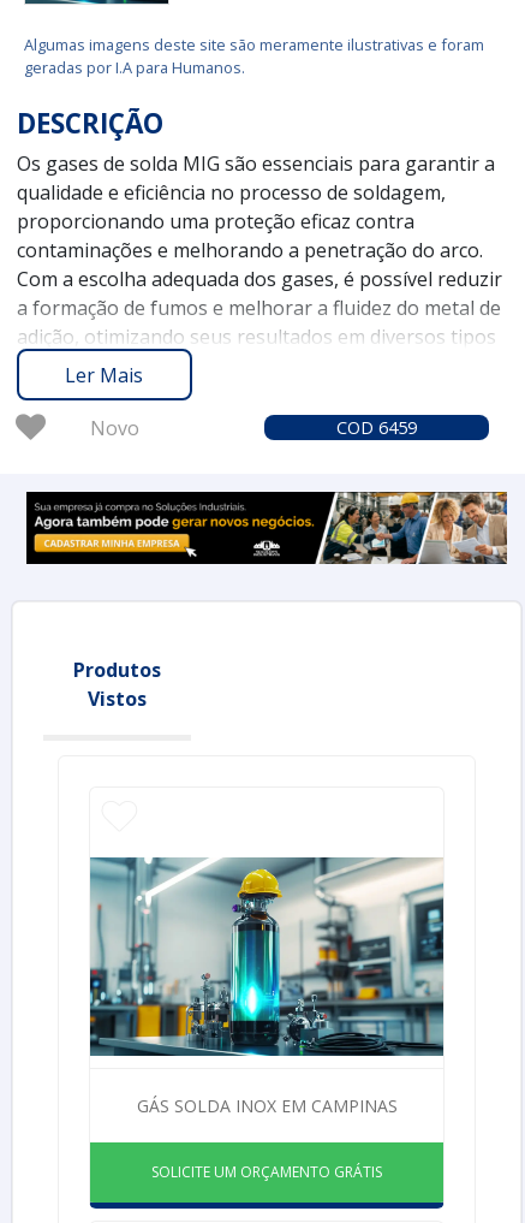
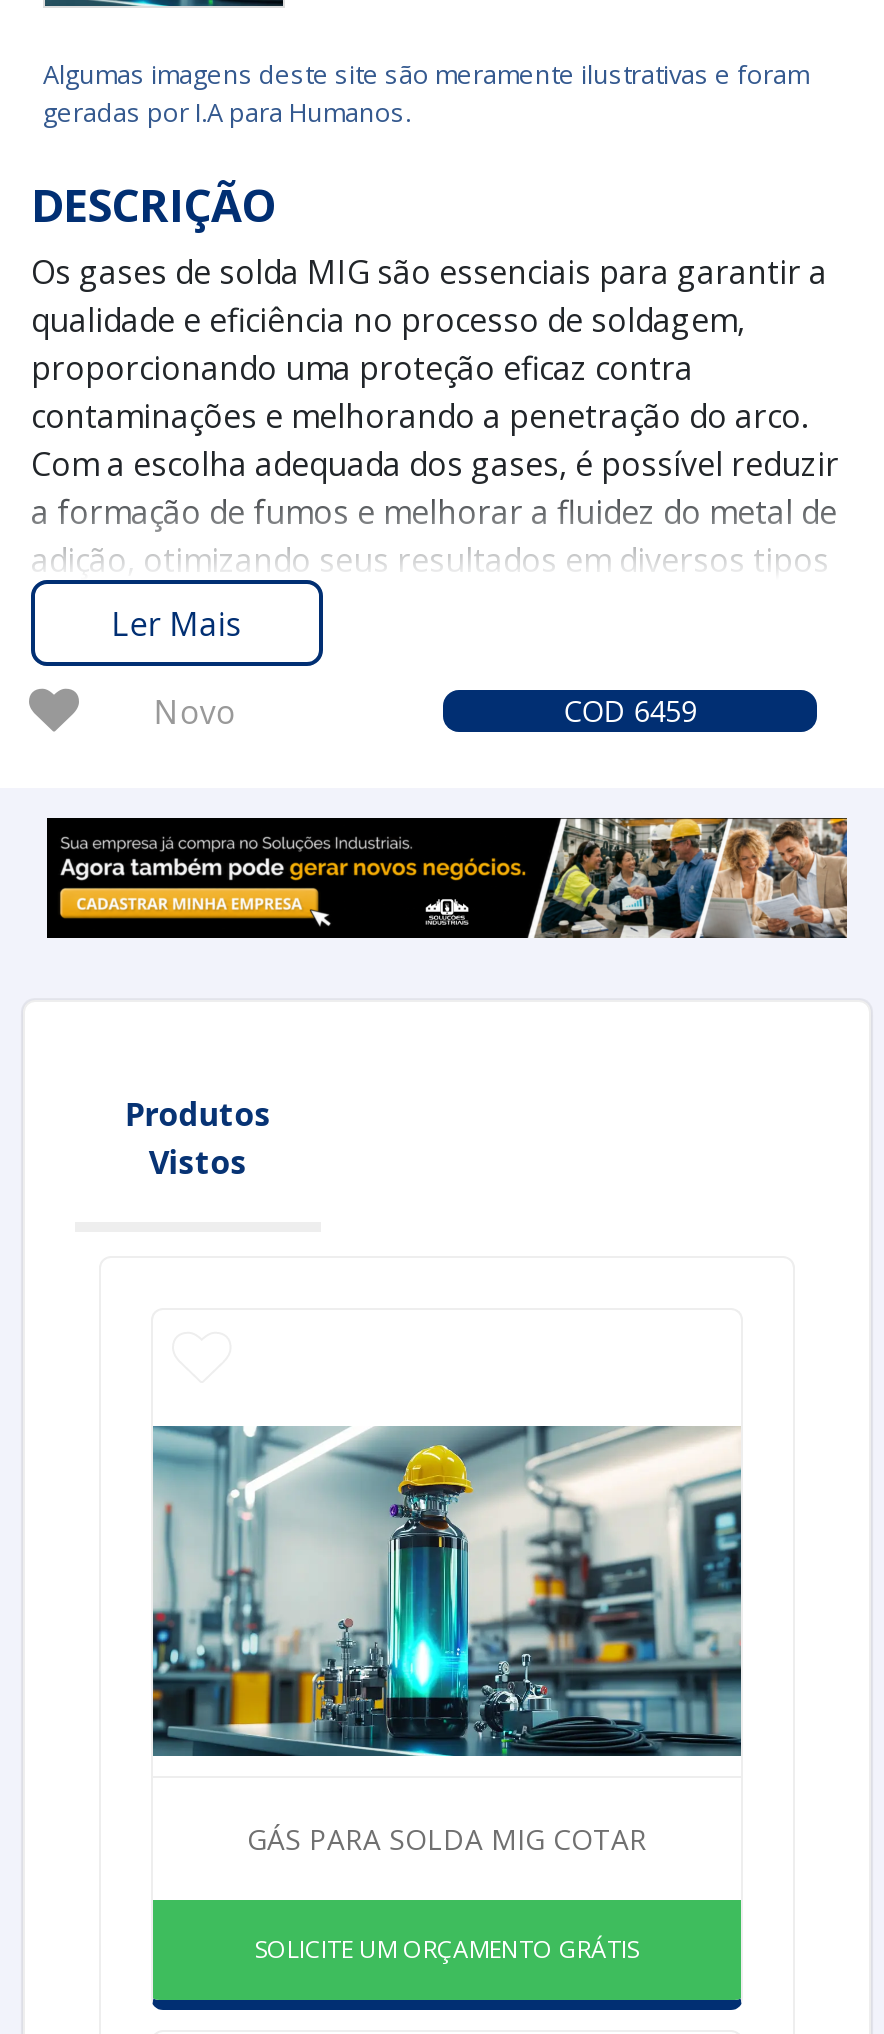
[136,1094,397,1117] GÁS SOLDA INOX EM CAMPINAS -> [247,1820,647,1858] GÁS PARA SOLDA MIG COTAR

